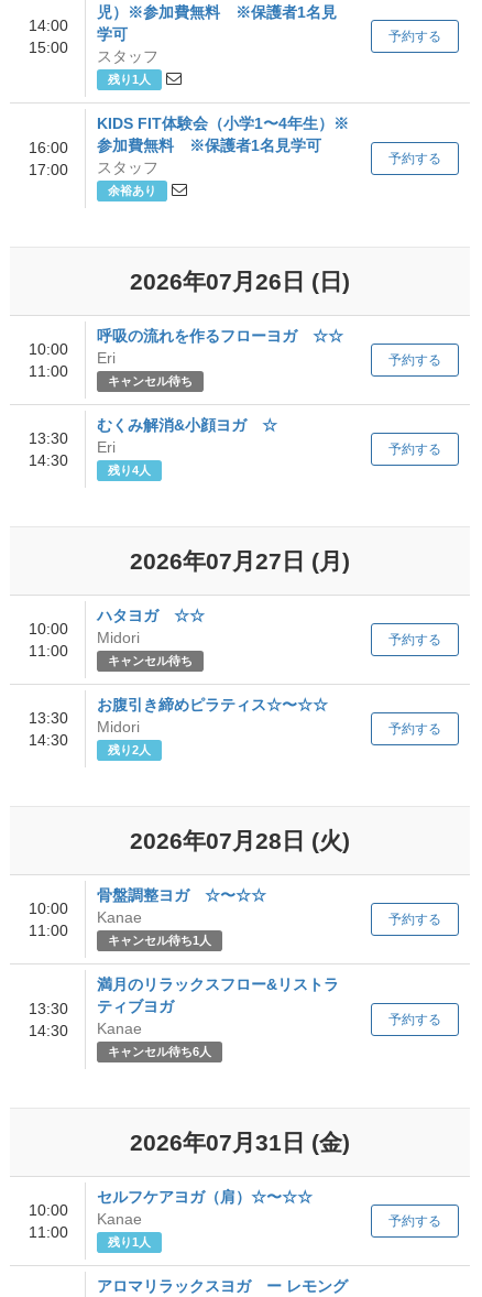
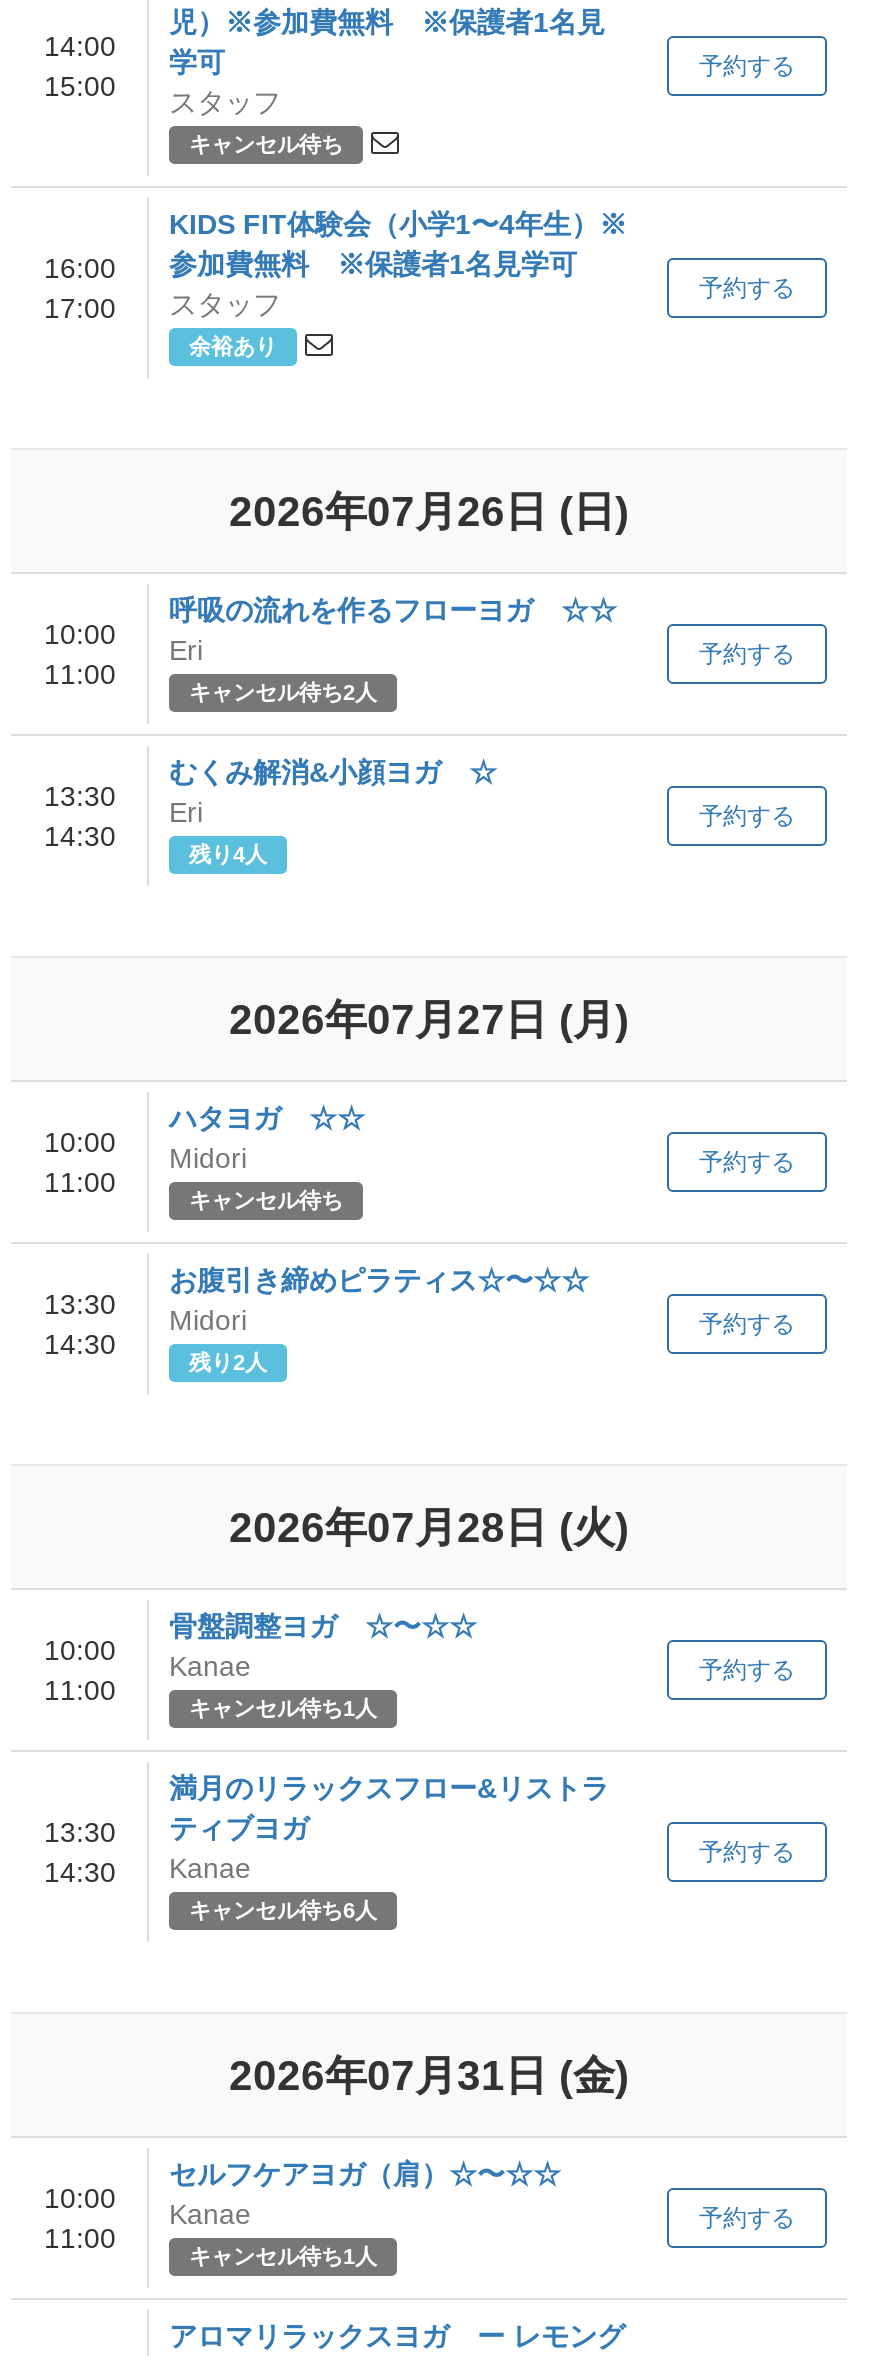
[108,73,151,86] 残り1人 -> [189,132,343,156] キャンセル待ち
[108,374,193,388] キャンセル待ち -> [189,680,377,704] キャンセル待ち2人
[108,1235,151,1249] 残り1人 -> [189,2244,377,2268] キャンセル待ち1人

